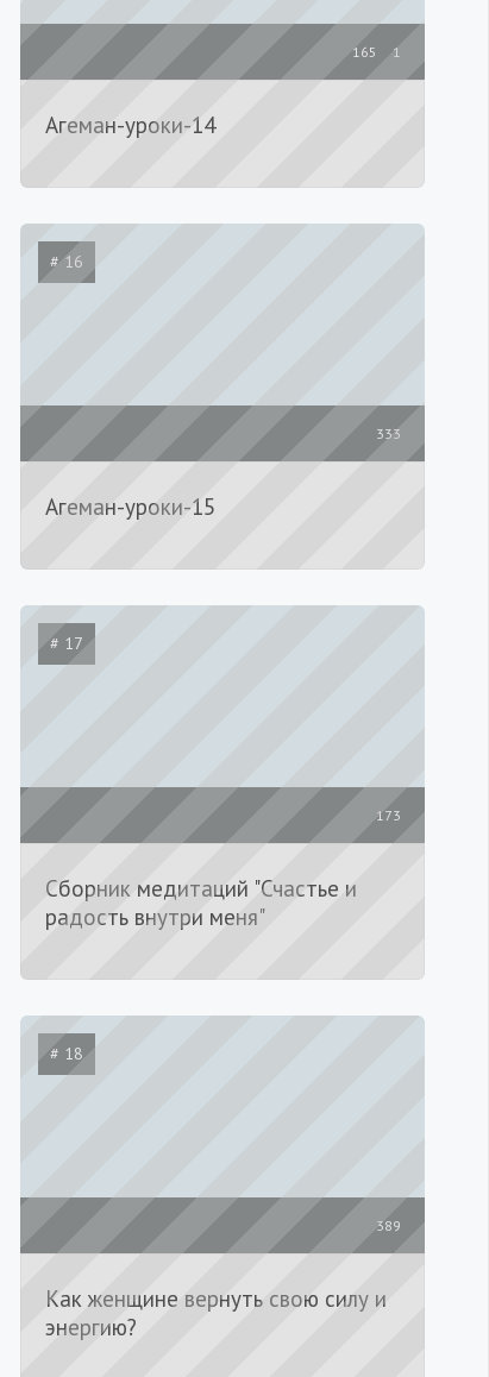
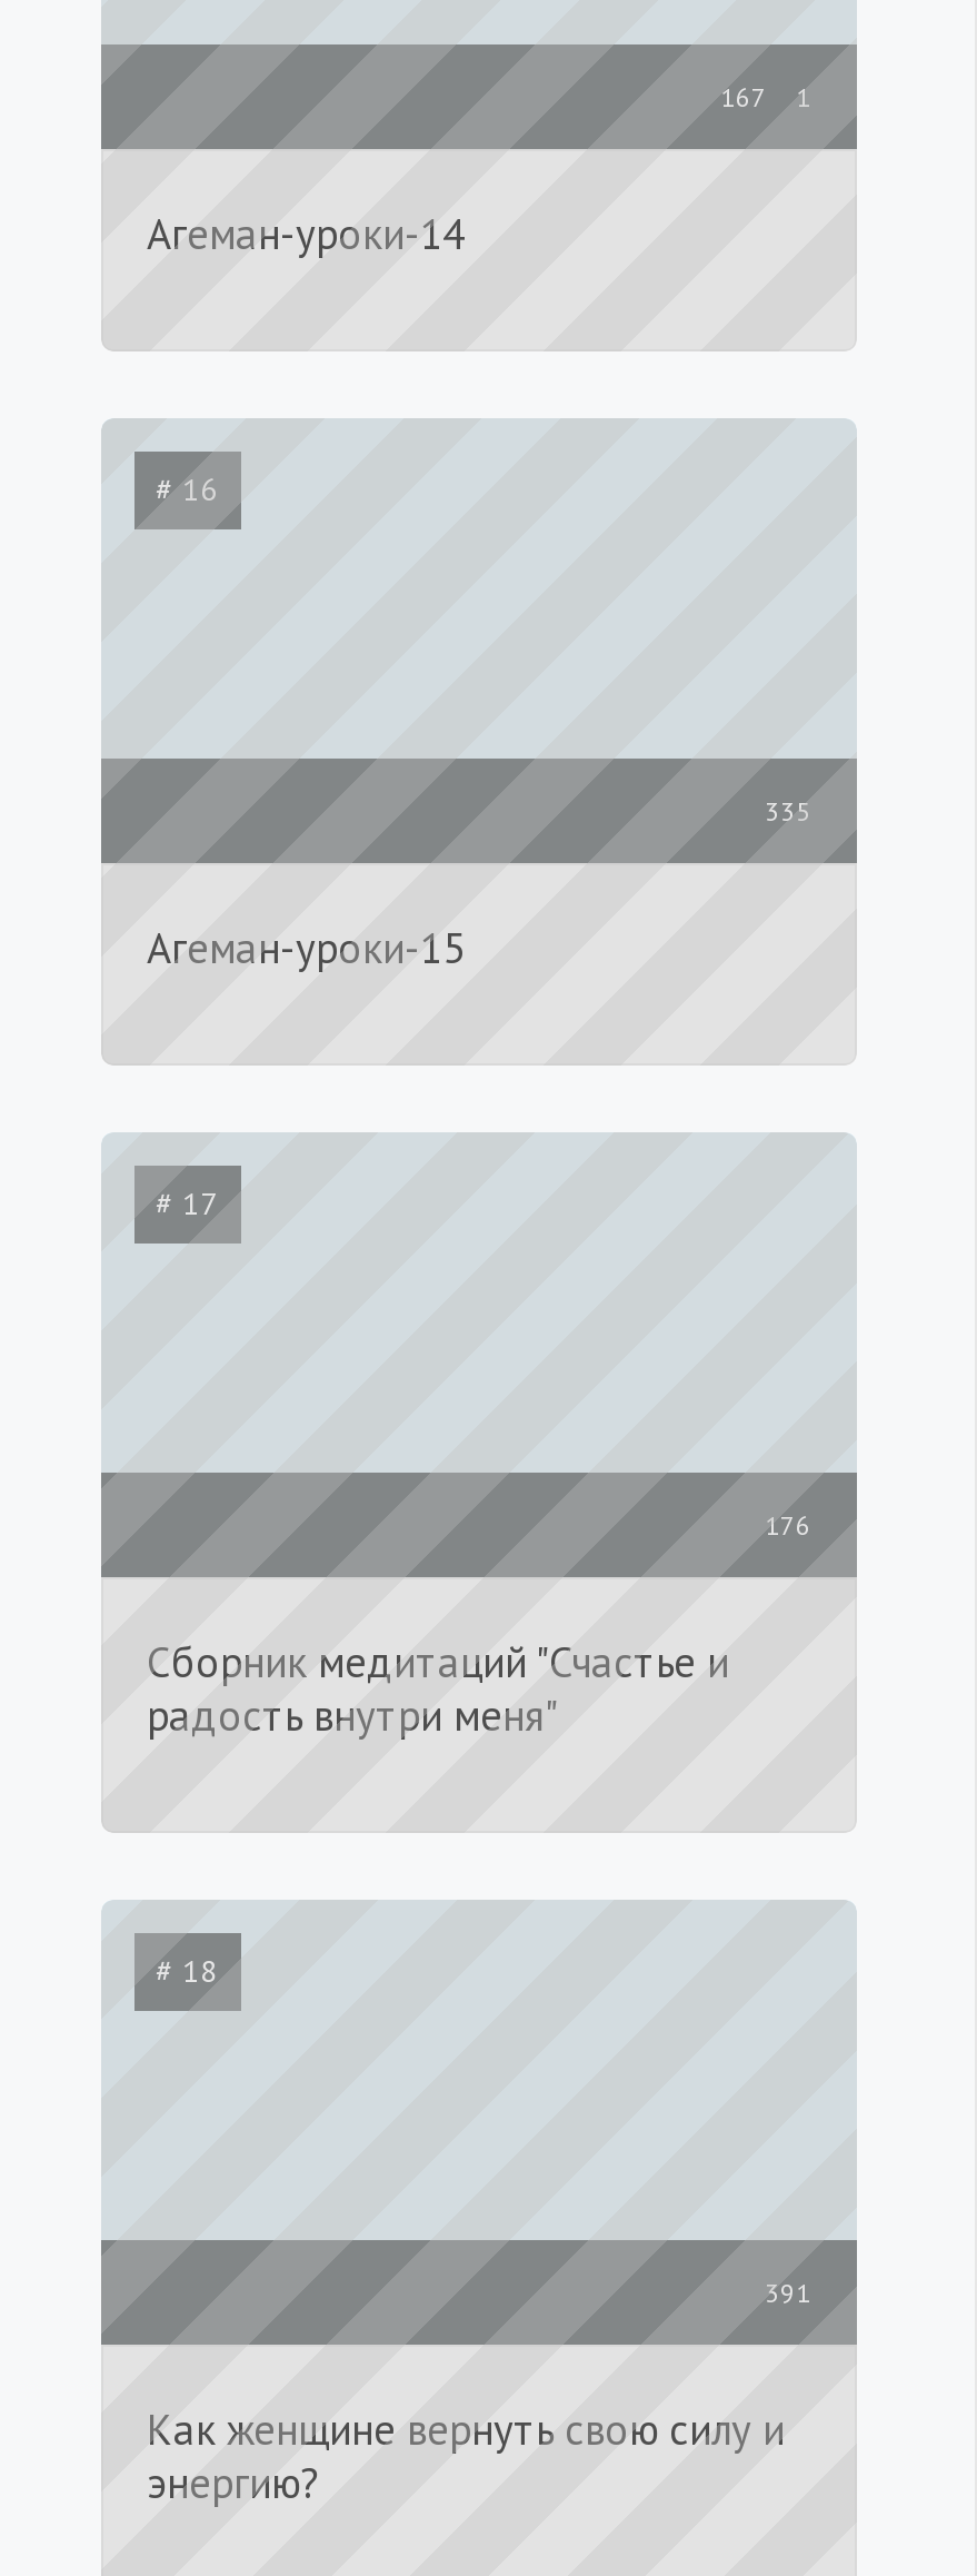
[352,43,377,61] 165 -> [720,80,767,113] 167
[375,425,400,442] 333 -> [765,794,811,828] 335
[375,806,400,824] 173 -> [765,1508,811,1542] 176
[375,1216,400,1234] 389 -> [765,2276,811,2309] 391

